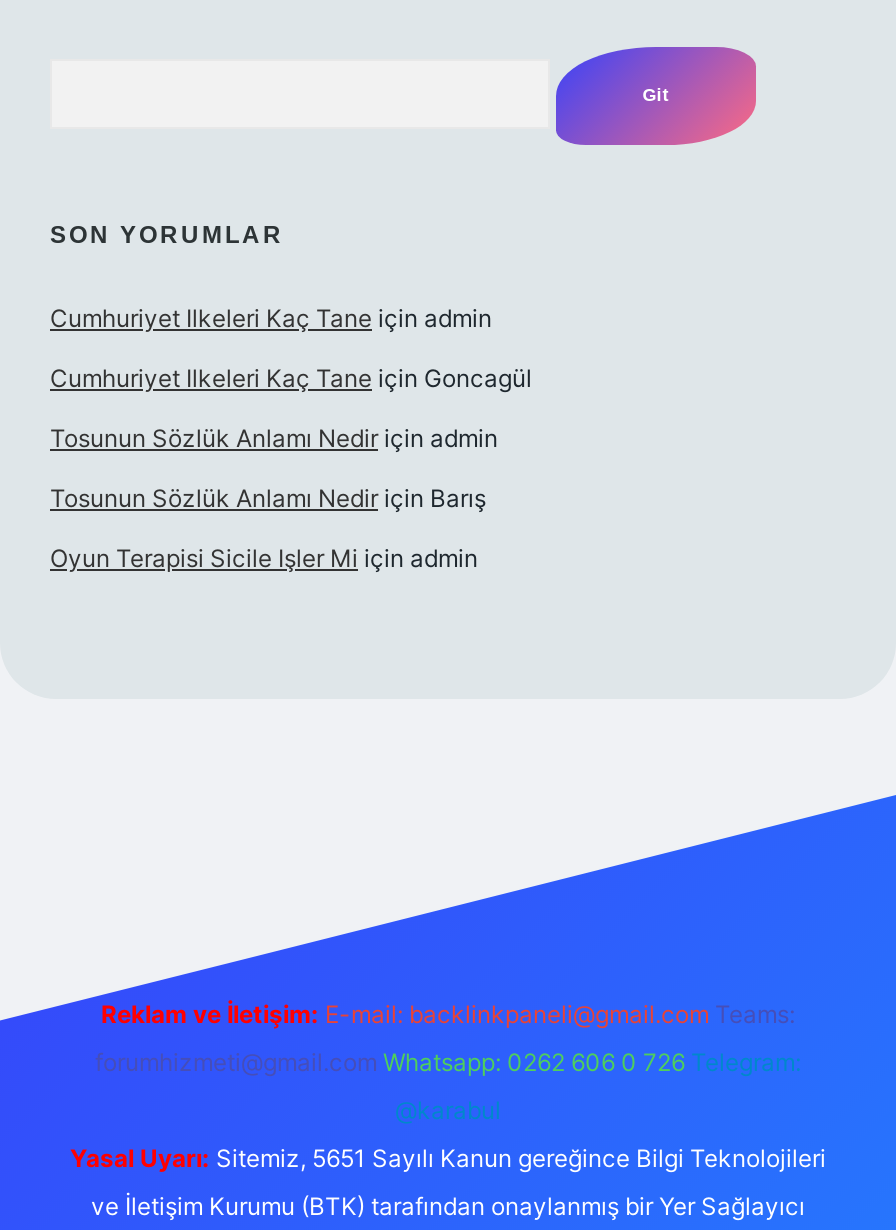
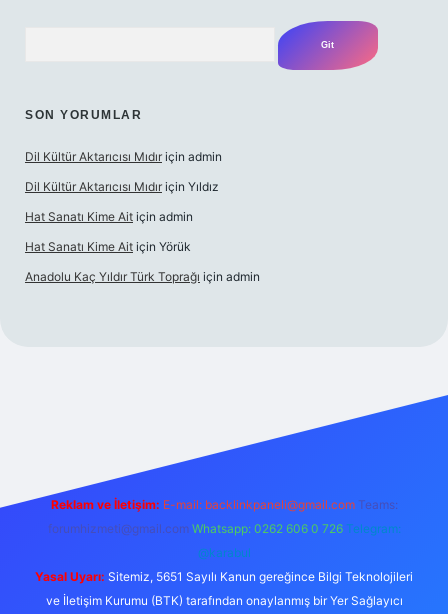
[50,303,492,333] Cumhuriyet Ilkeleri Kaç Tane için admin -> [25,149,222,164] Dil Kültür Aktarıcısı Mıdır için admin
[50,363,532,393] Cumhuriyet Ilkeleri Kaç Tane için Goncagül -> [25,179,219,194] Dil Kültür Aktarıcısı Mıdır için Yıldız
[50,423,498,453] Tosunun Sözlük Anlamı Nedir için admin -> [25,209,193,224] Hat Sanatı Kime Ait için admin
[50,483,486,513] Tosunun Sözlük Anlamı Nedir için Barış -> [25,239,191,254] Hat Sanatı Kime Ait için Yörük
[50,543,478,573] Oyun Terapisi Sicile Işler Mi için admin -> [25,269,260,284] Anadolu Kaç Yıldır Türk Toprağı için admin

